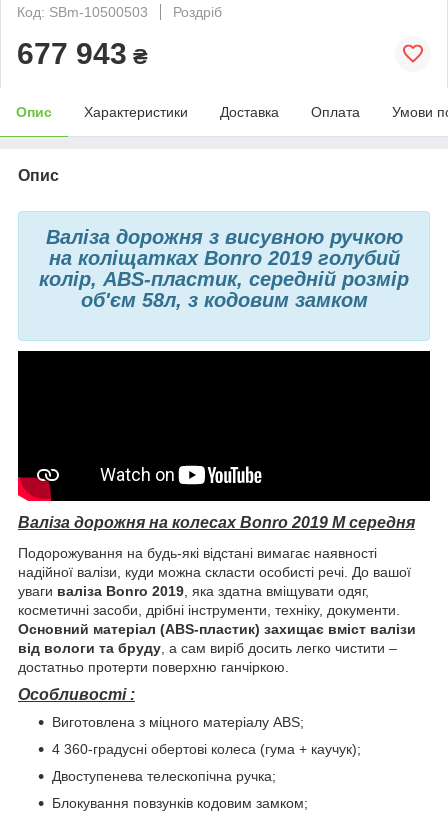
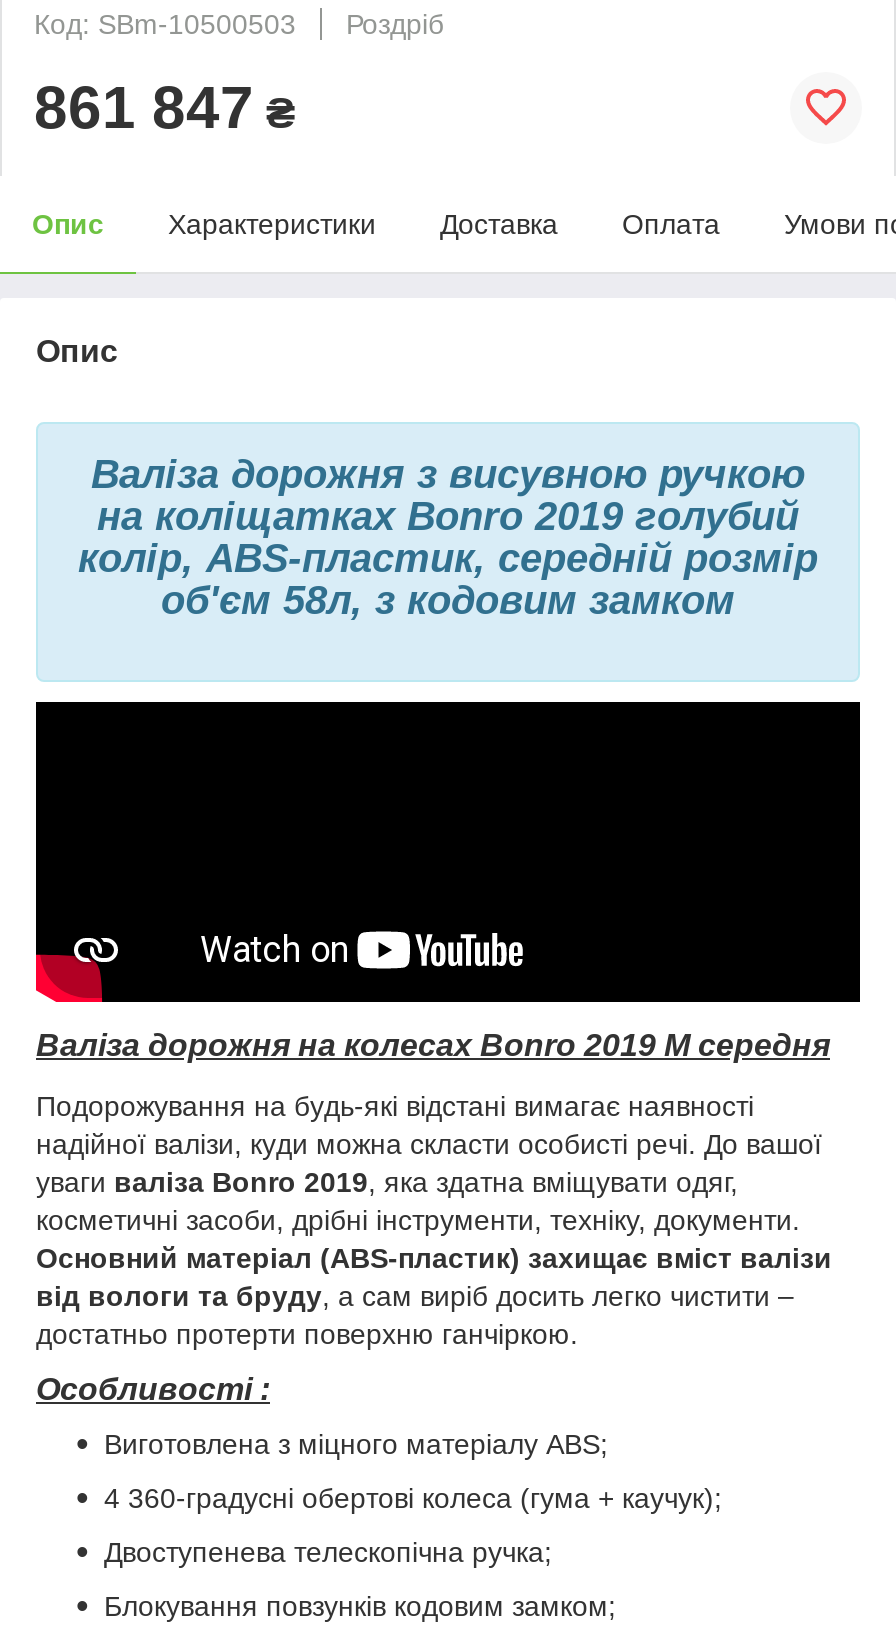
[17,37,148,70] 677 943 ₴ -> [34,74,296,140] 861 847 ₴

